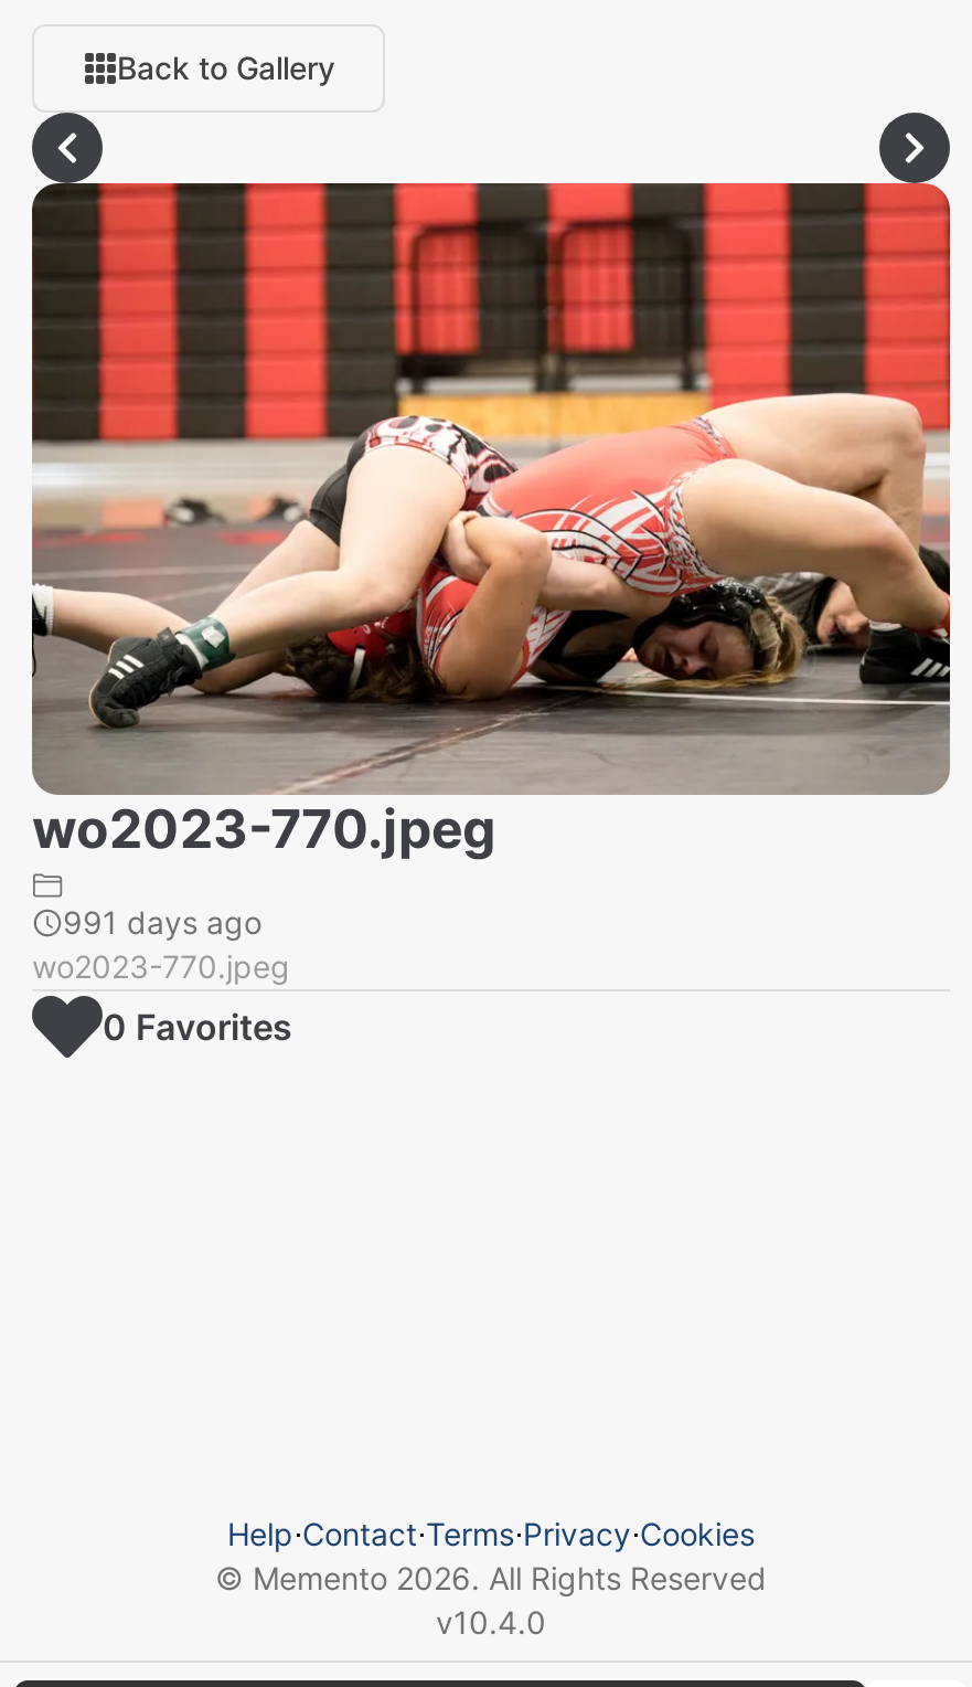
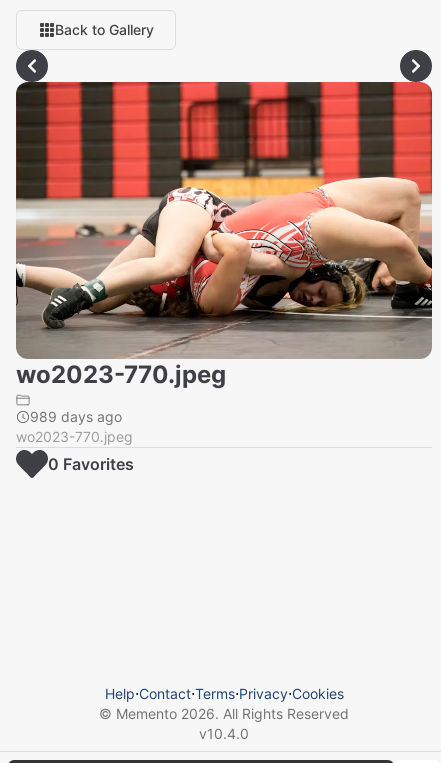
[63,903,261,941] 991 days ago -> [30,408,122,425] 989 days ago

